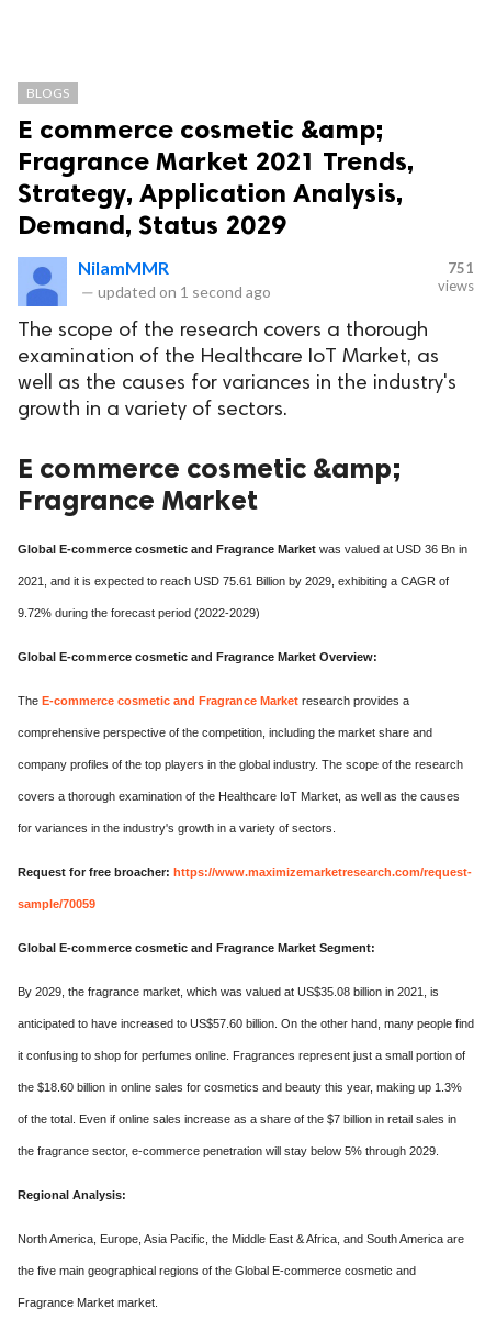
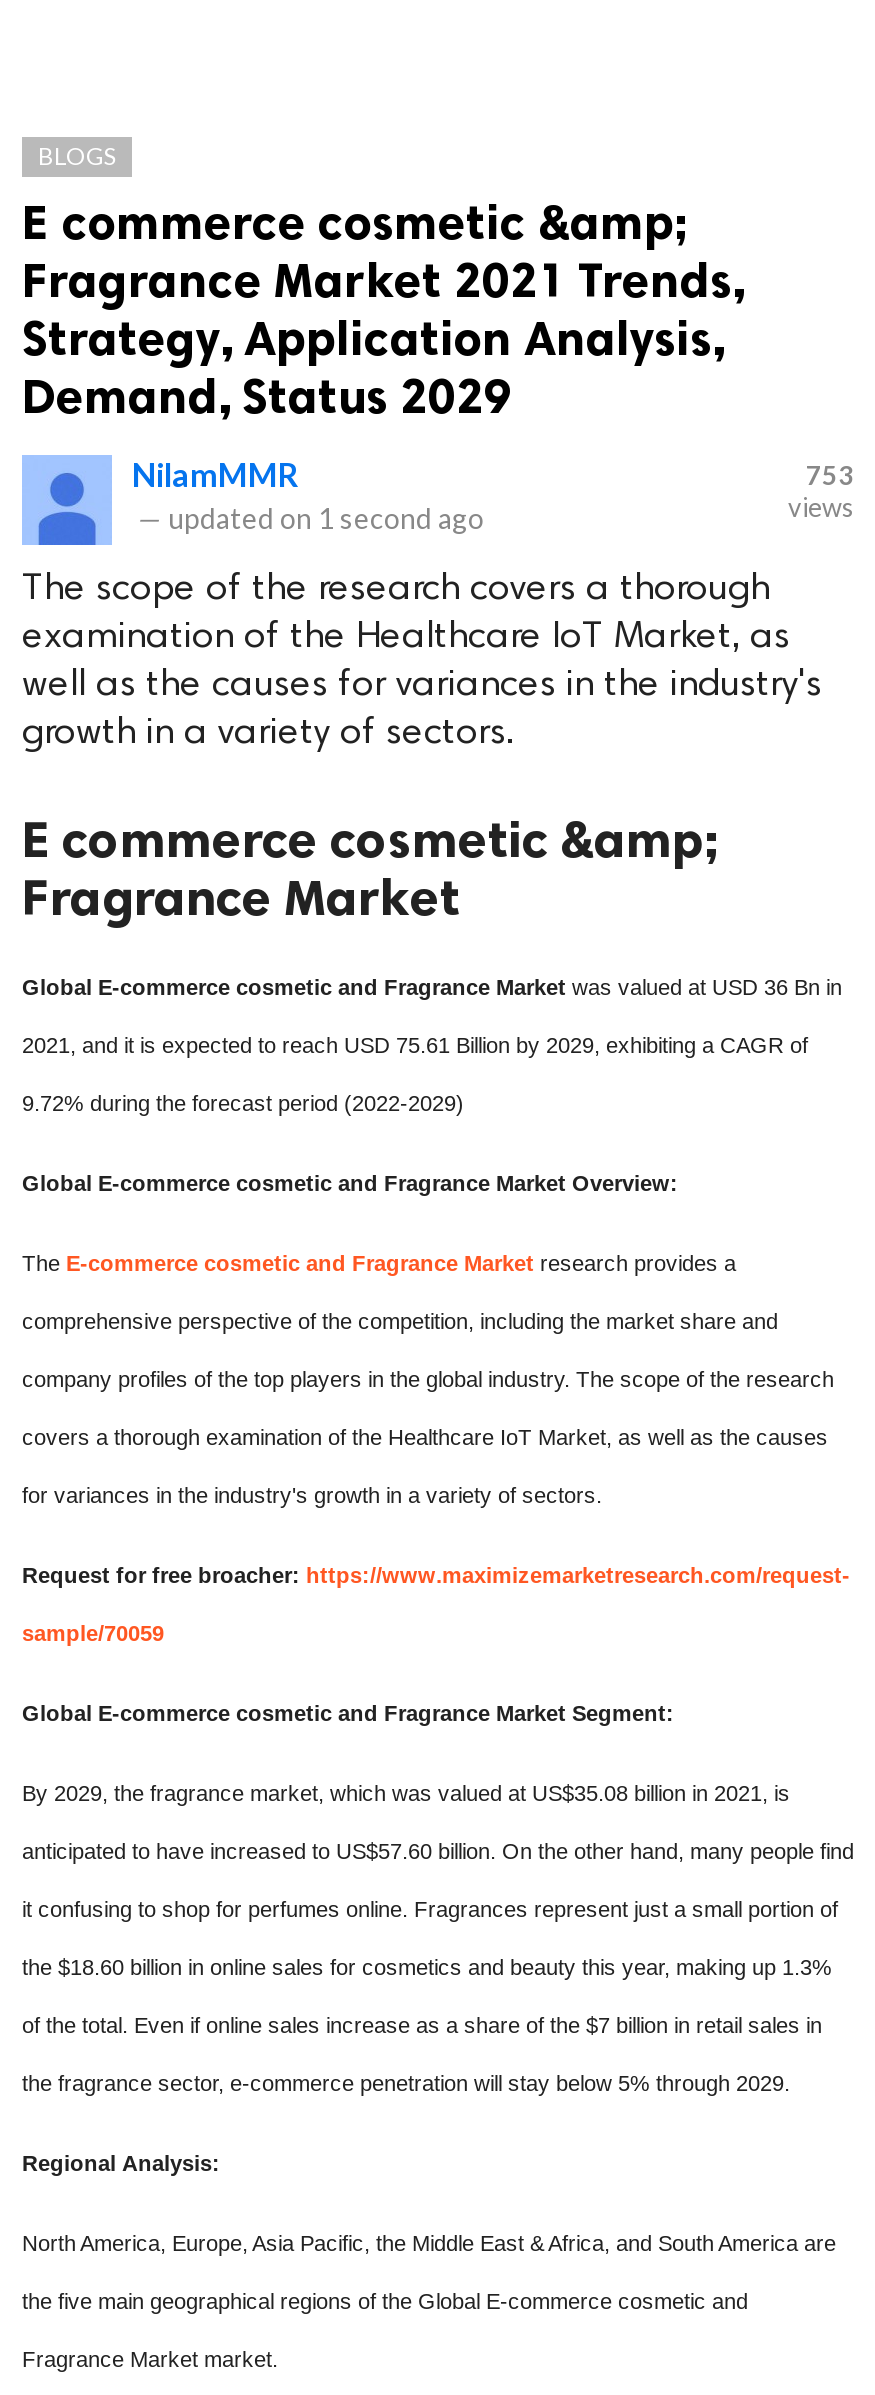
[448,259,474,277] 751 -> [806,459,854,491] 753

